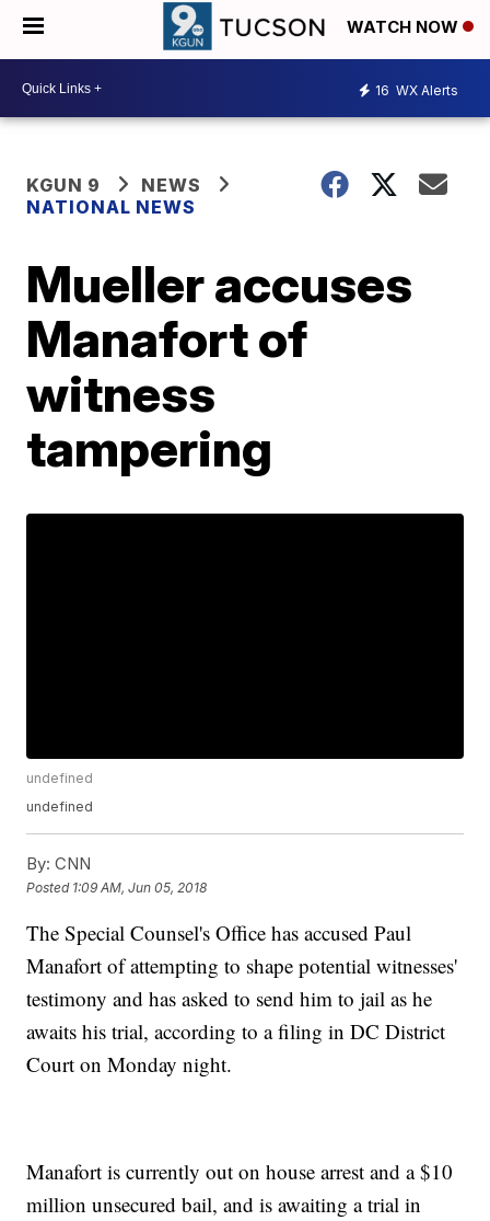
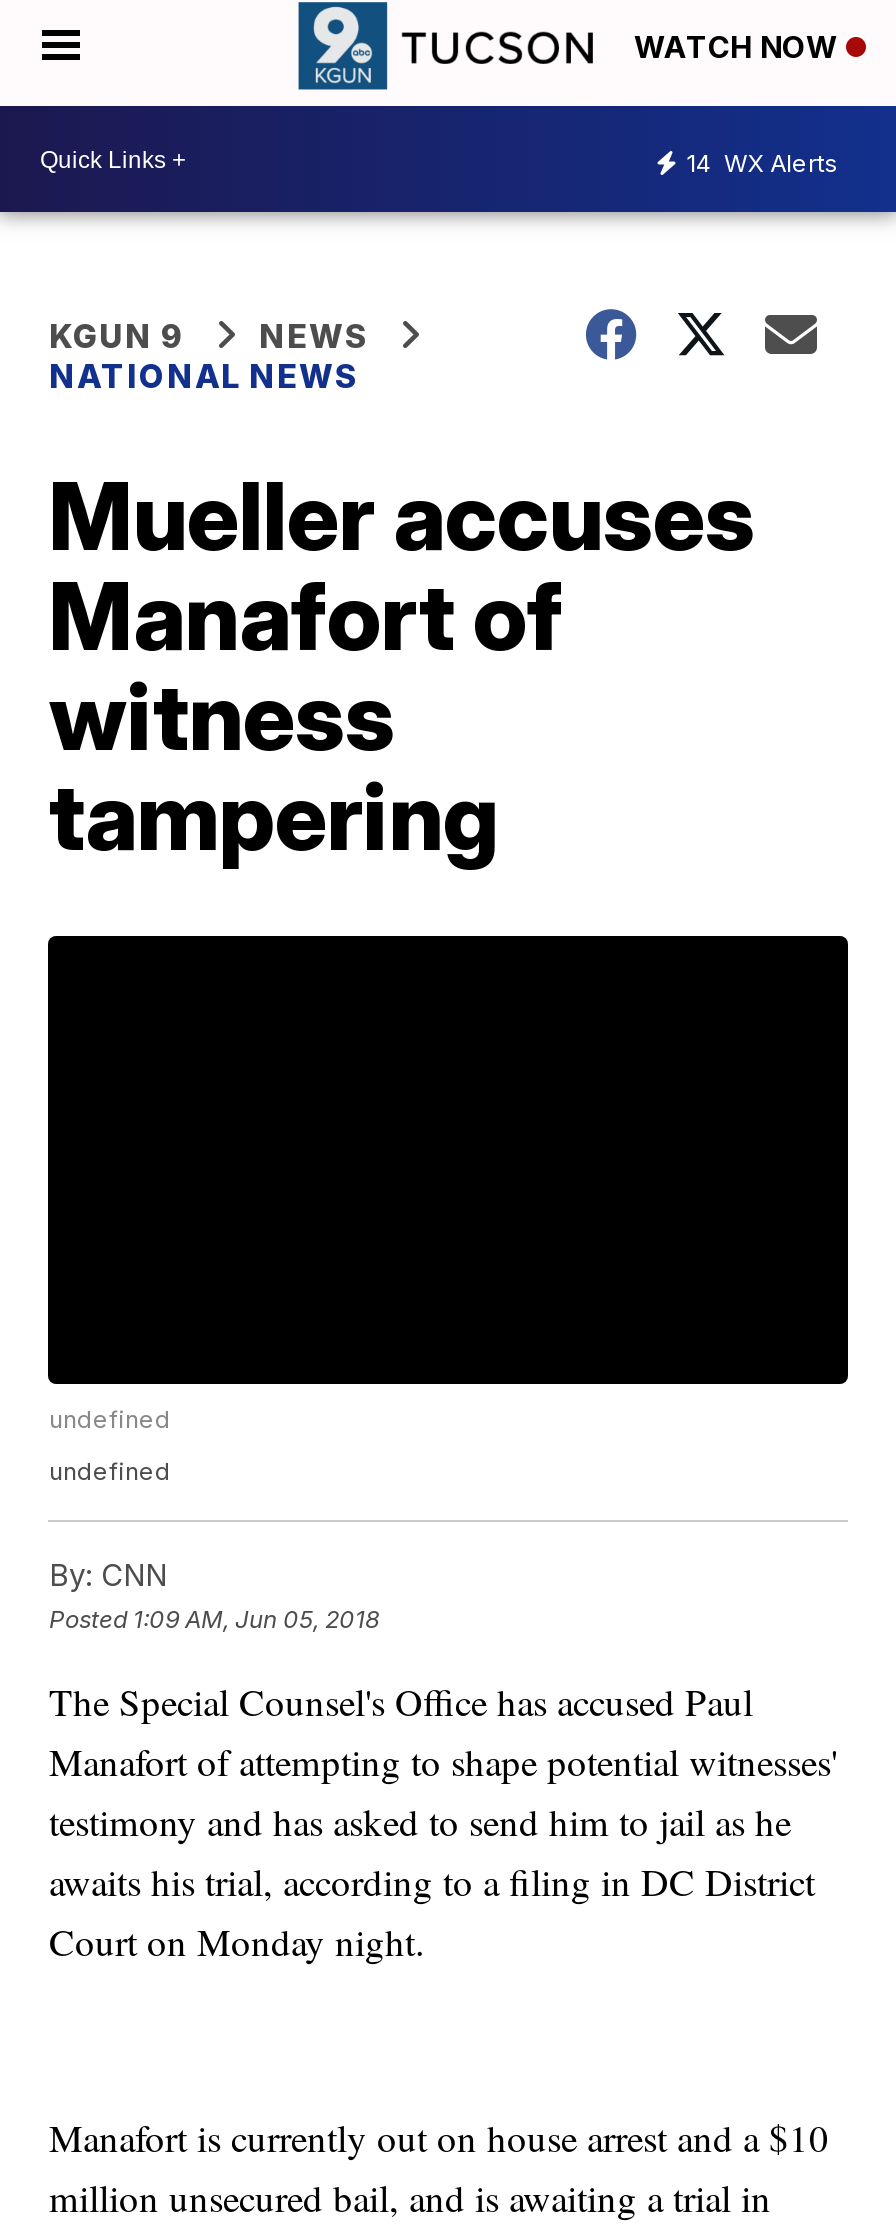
[375,82,458,98] 16 WX Alerts -> [686,147,838,177] 14 WX Alerts

